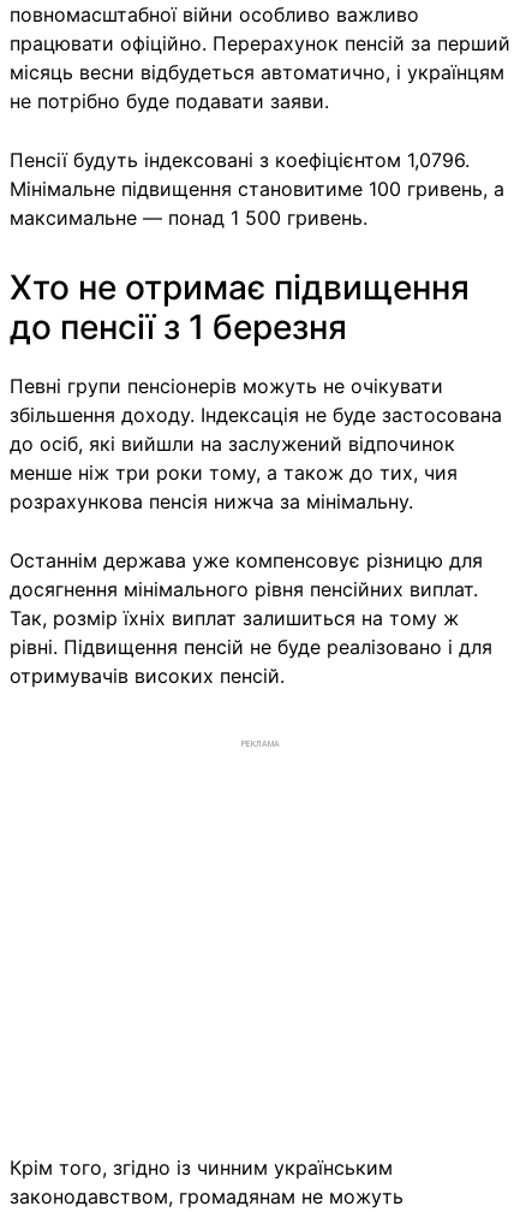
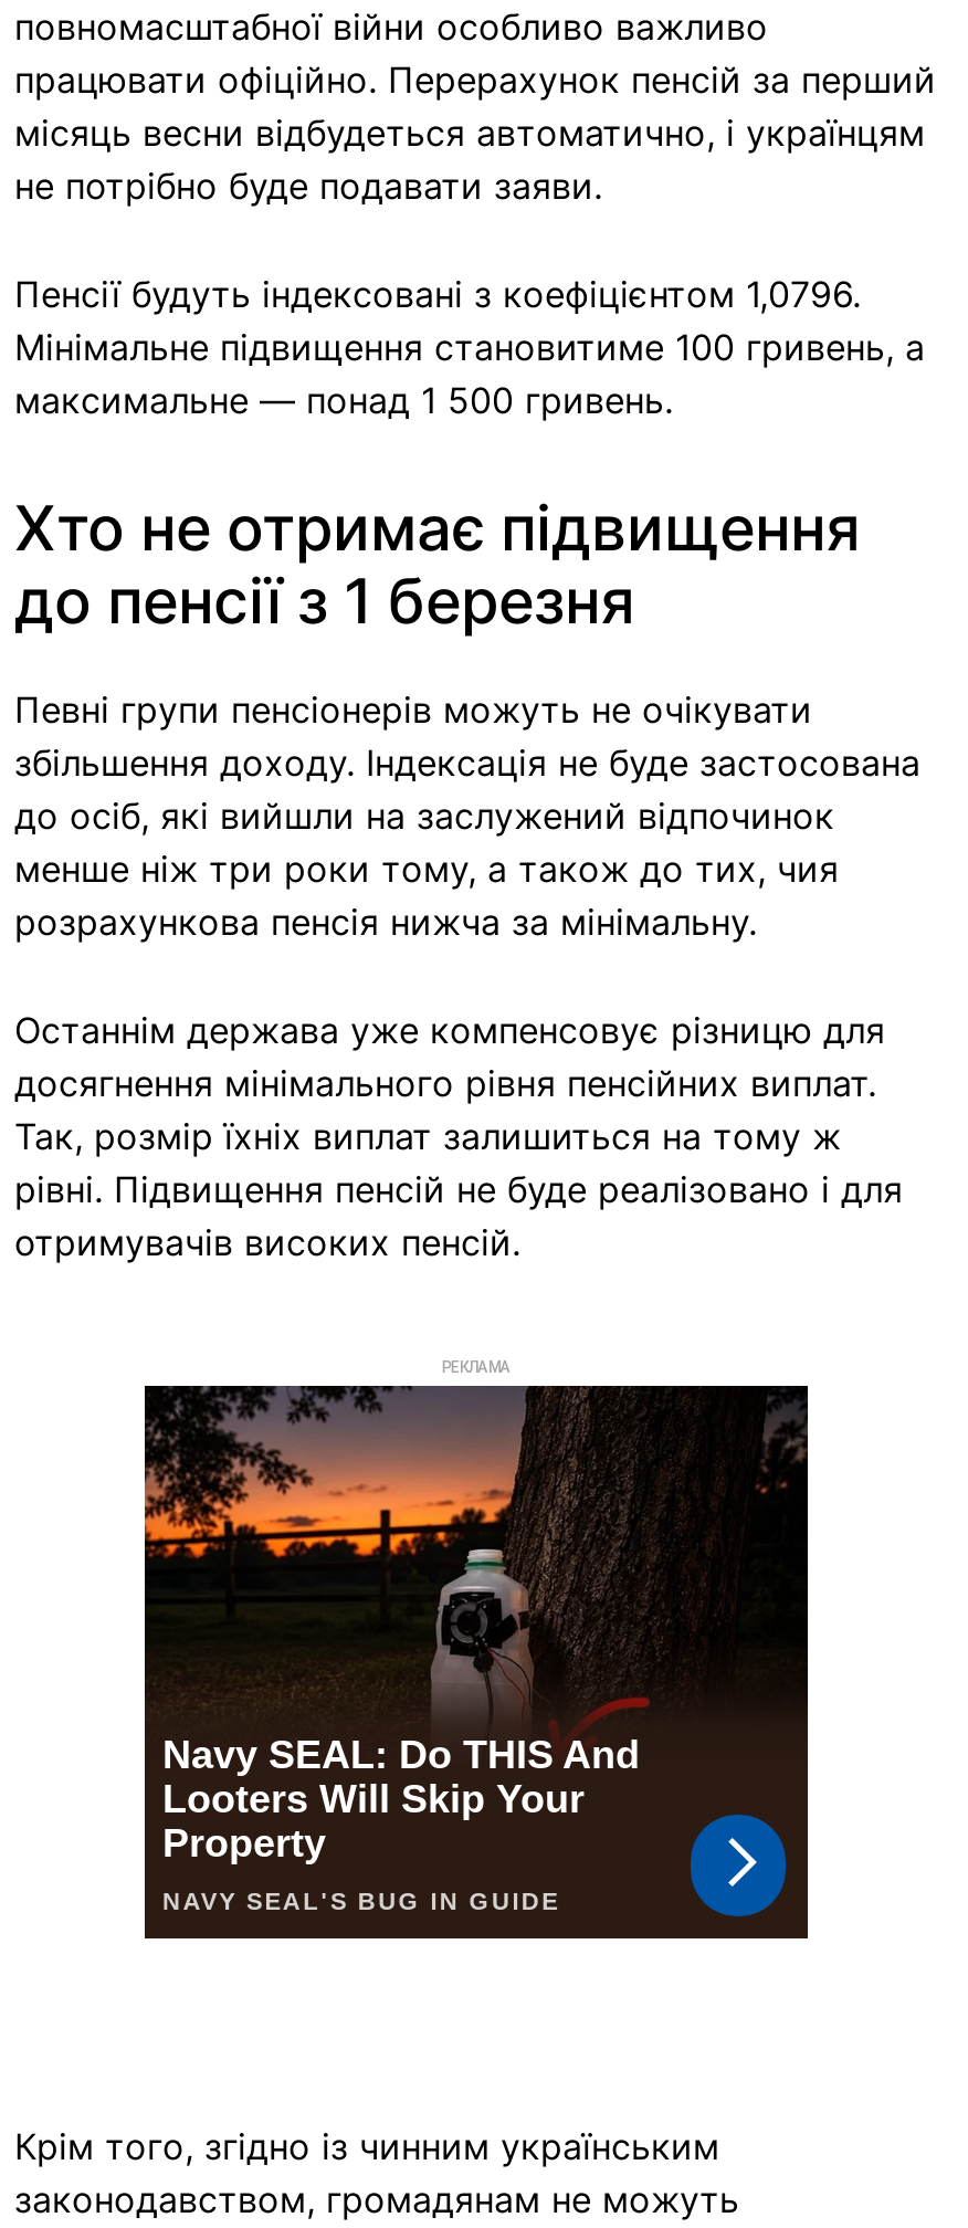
none -> [143,1384,810,1941] [image]

